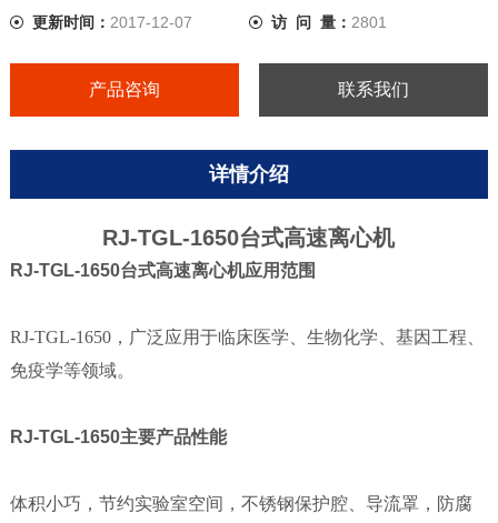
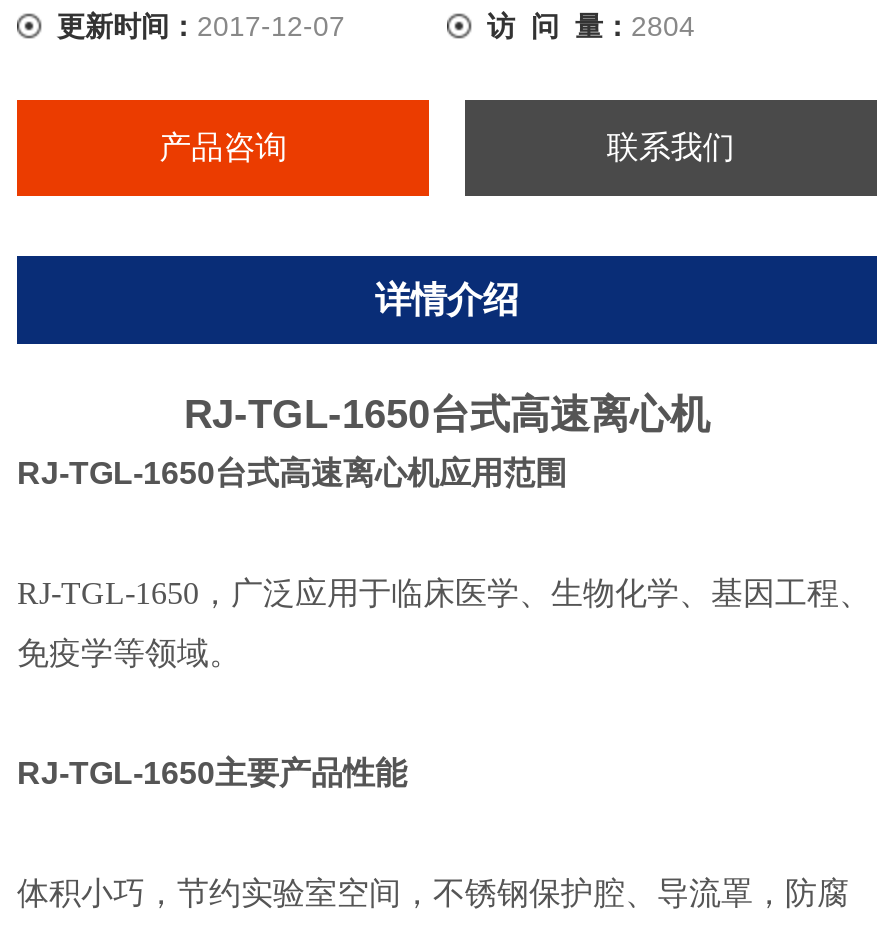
[271,13,387,31] 访 问 量：2801 -> [487,10,695,42] 访 问 量：2804

